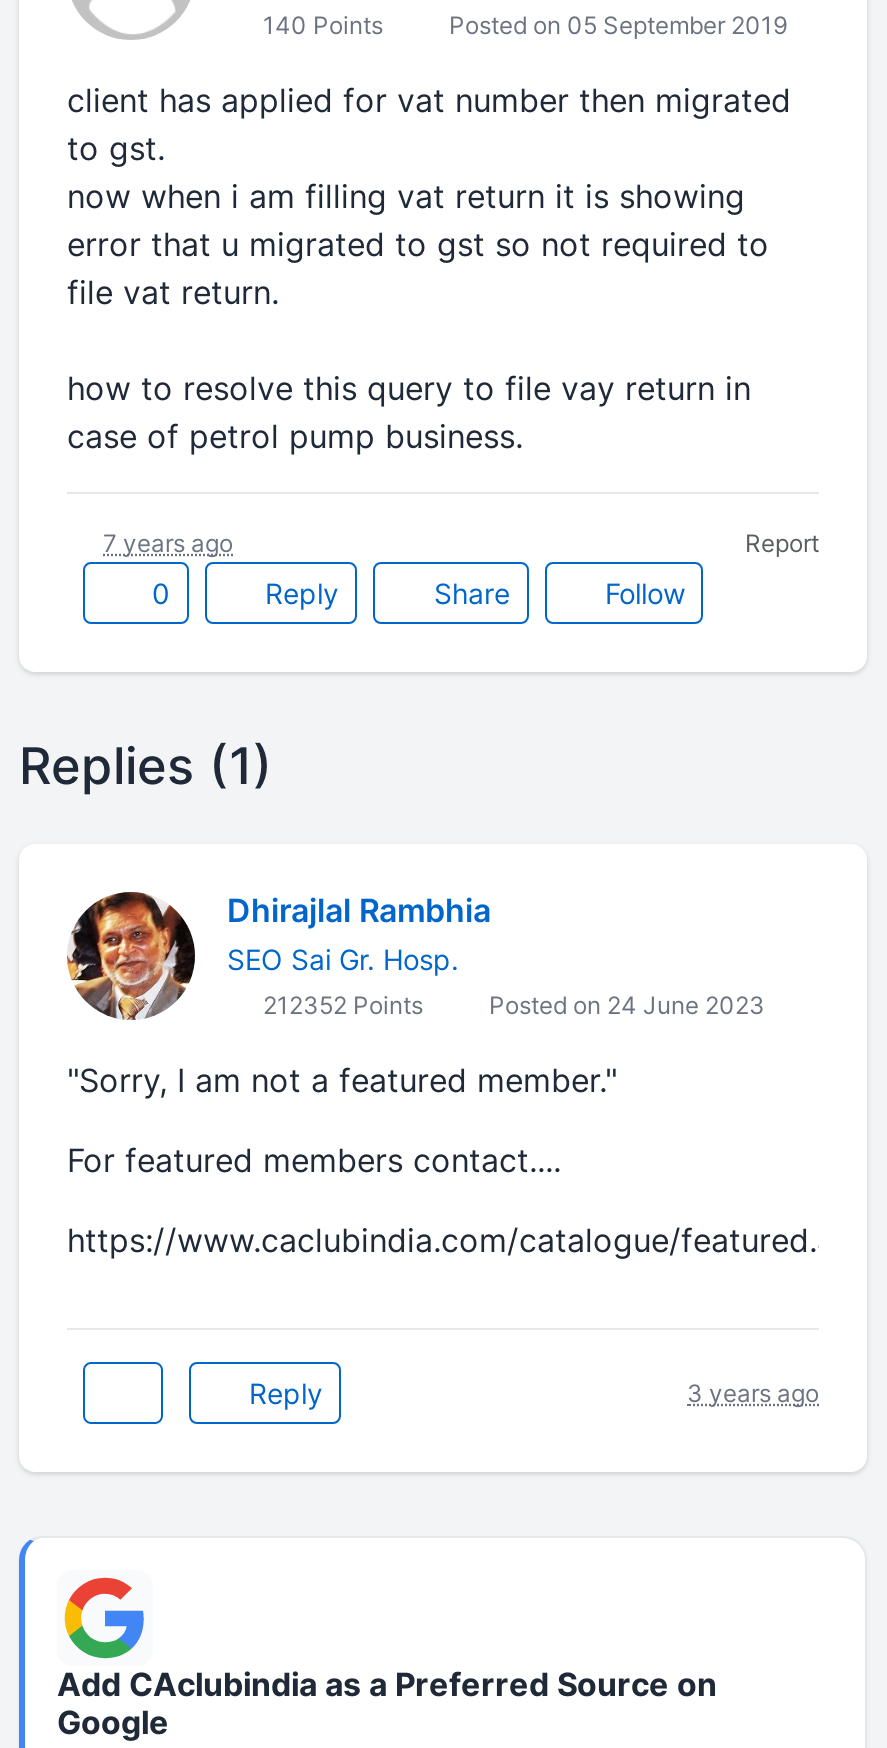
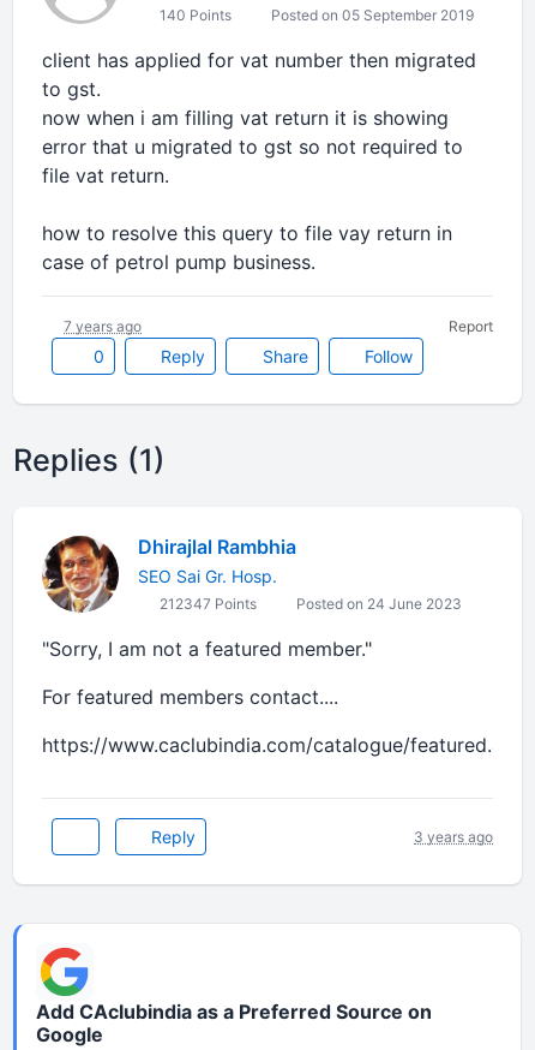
[257,990,765,1020] 212352 Points Posted on 24 June 2023 -> [156,595,462,613] 212347 Points Posted on 24 June 2023

